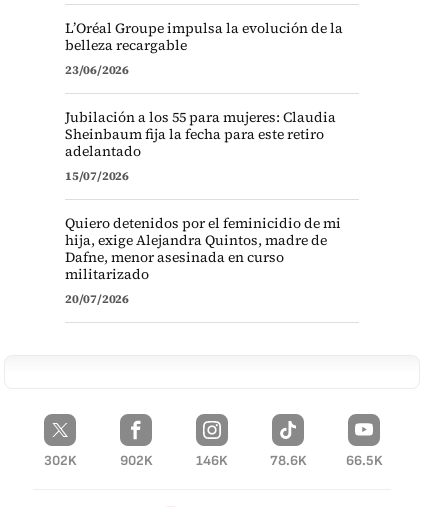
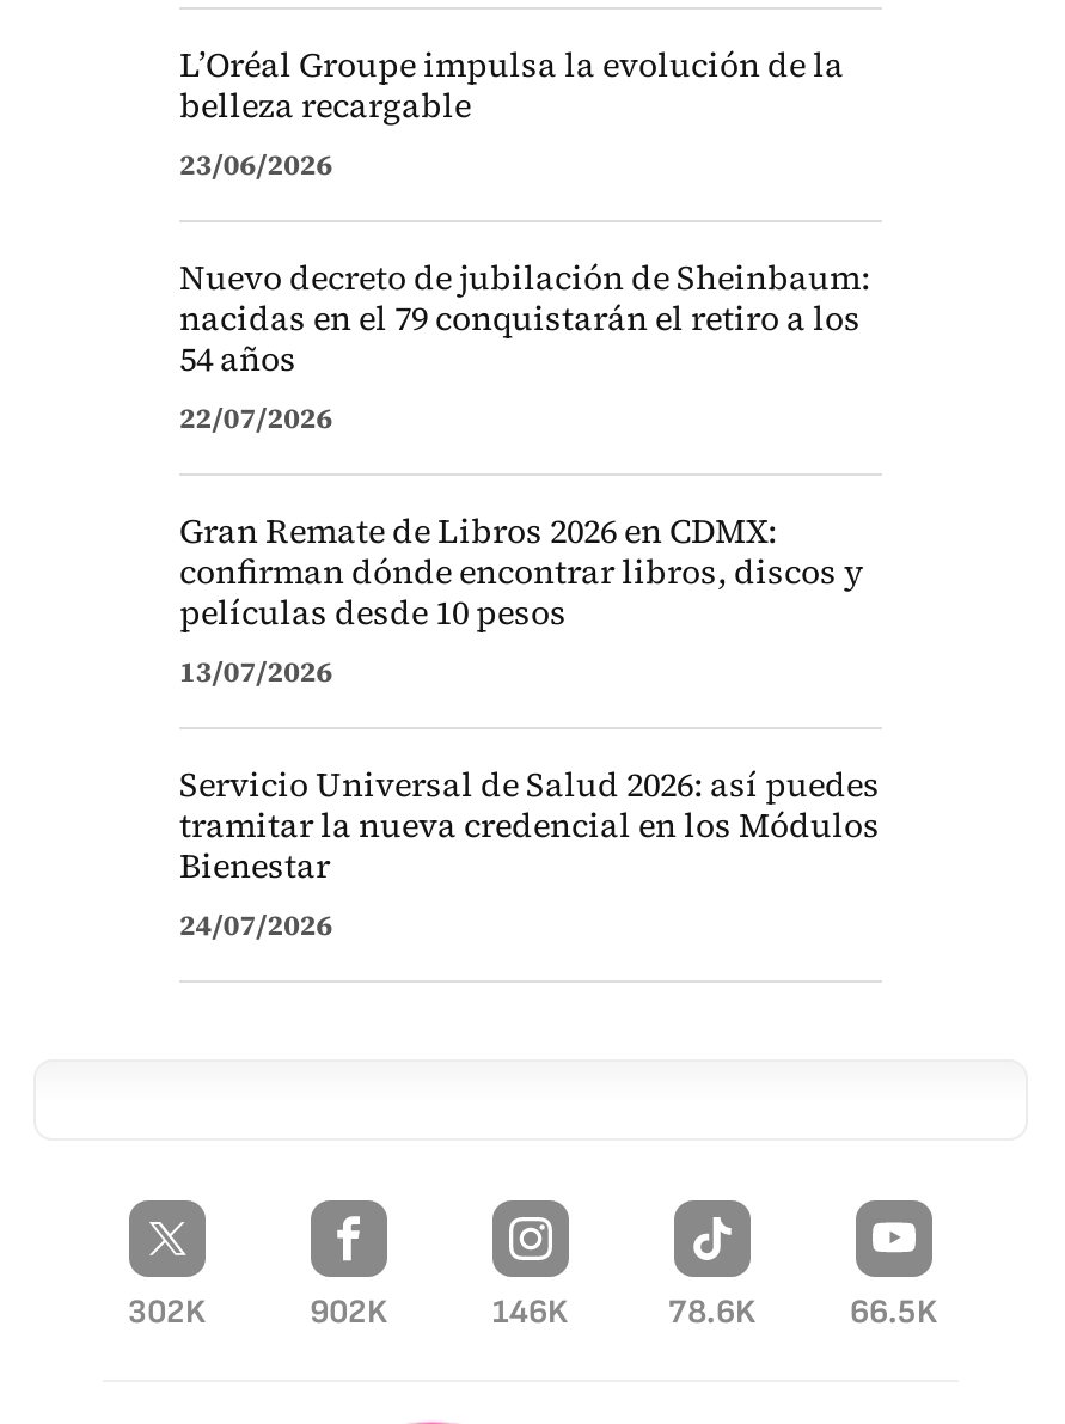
[65,107,341,307] Jubilación a los 55 para mujeres: Claudia | Sheinbaum fija la fecha para este retiro | adelantado | 15/07/2026 | Quiero detenidos por el feminicidio de mi | hija, exige Alejandra Quintos, madre de | Dafne, menor asesinada en curso | militarizado | 20/07/2026 -> [179,255,880,946] Nuevo decreto de jubilación de Sheinbaum: | nacidas en el 79 conquistarán el retiro a los | 54 años | 22/07/2026 | Gran Remate de Libros 2026 en CDMX: | confirman dónde encontrar libros, discos y | películas desde 10 pesos | 13/07/2026 | Servicio Universal de Salud 2026: así puedes | tramitar la nueva credencial en los Módulos | Bienestar | 24/07/2026

